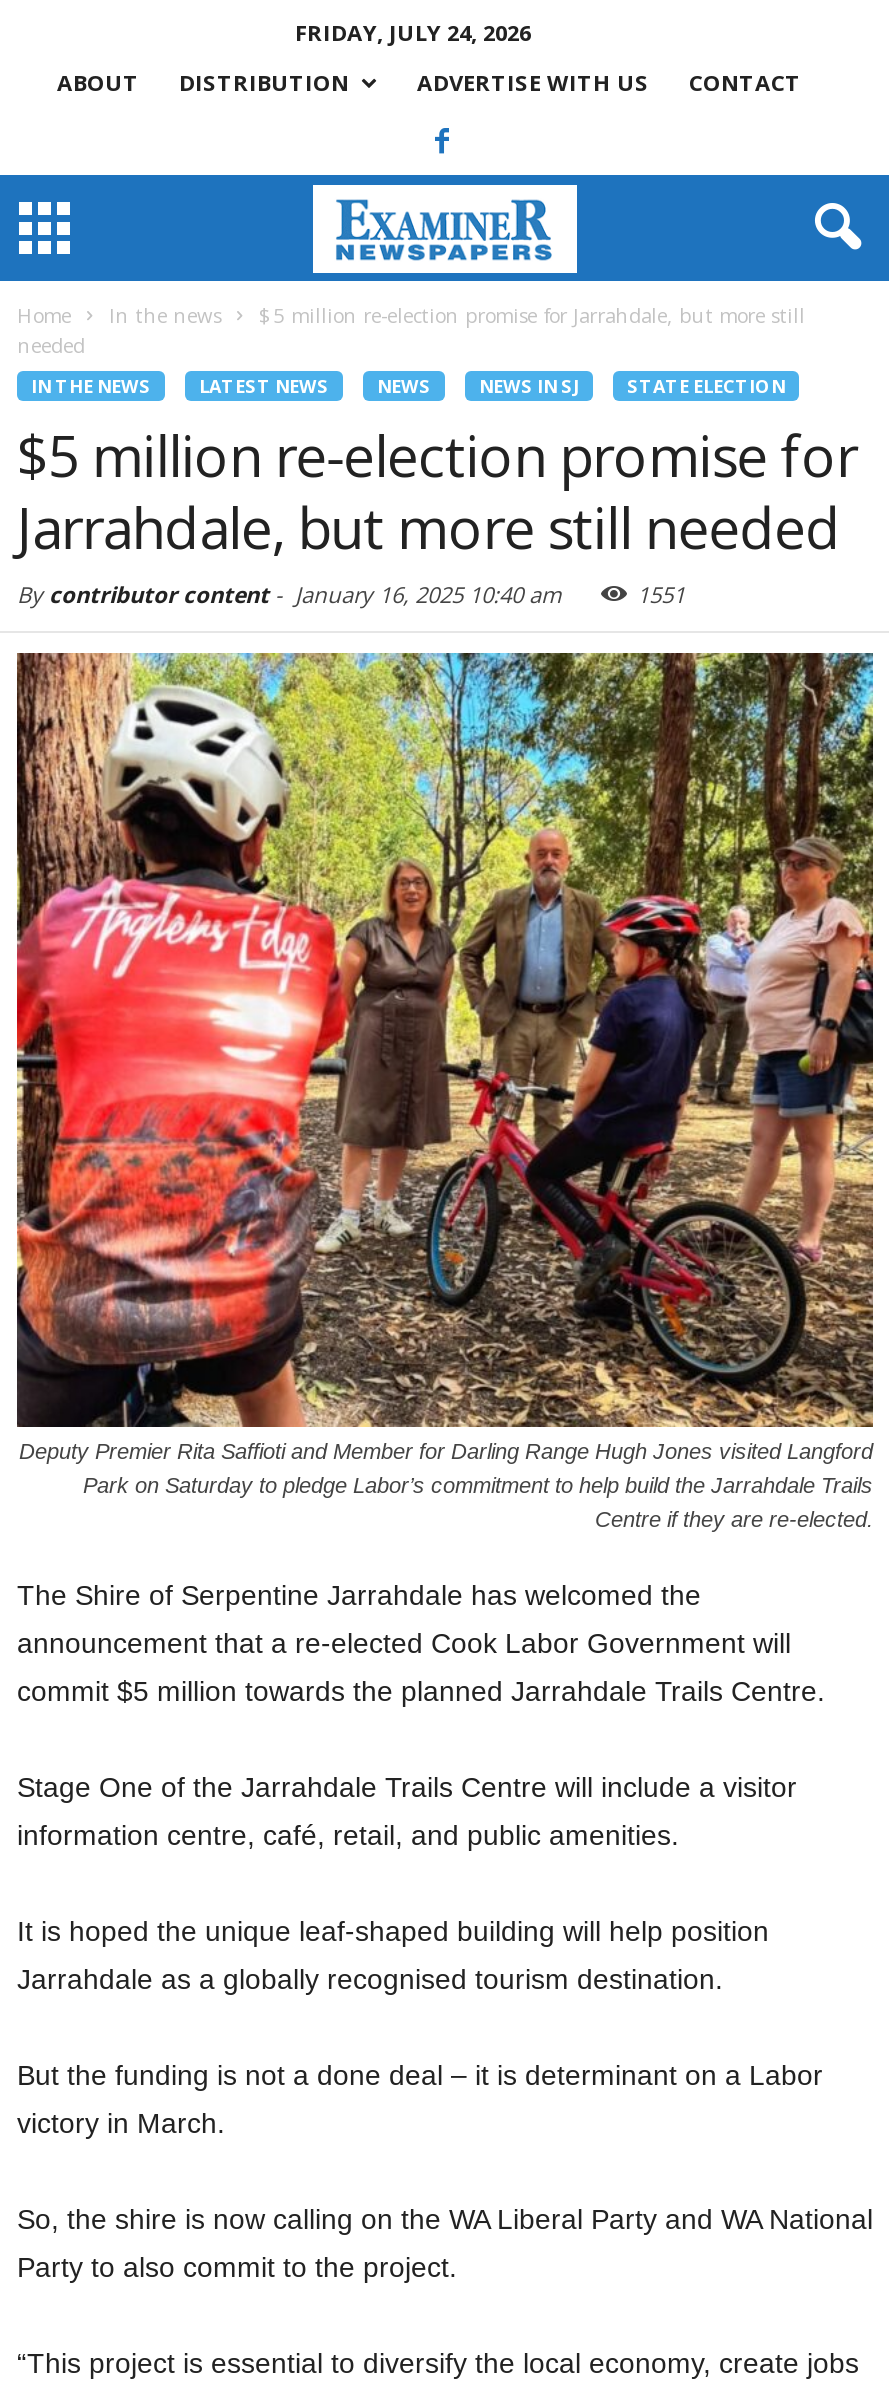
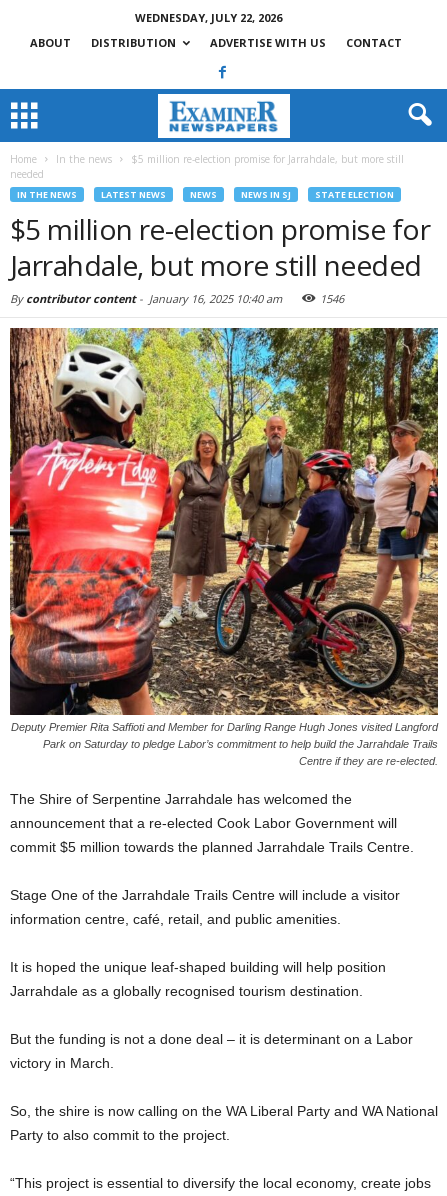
[295,17,531,47] FRIDAY, JULY 24, 2026 -> [134,10,281,25] WEDNESDAY, JULY 22, 2026
[637,579,685,609] 1551 -> [320,291,344,306] 1546

